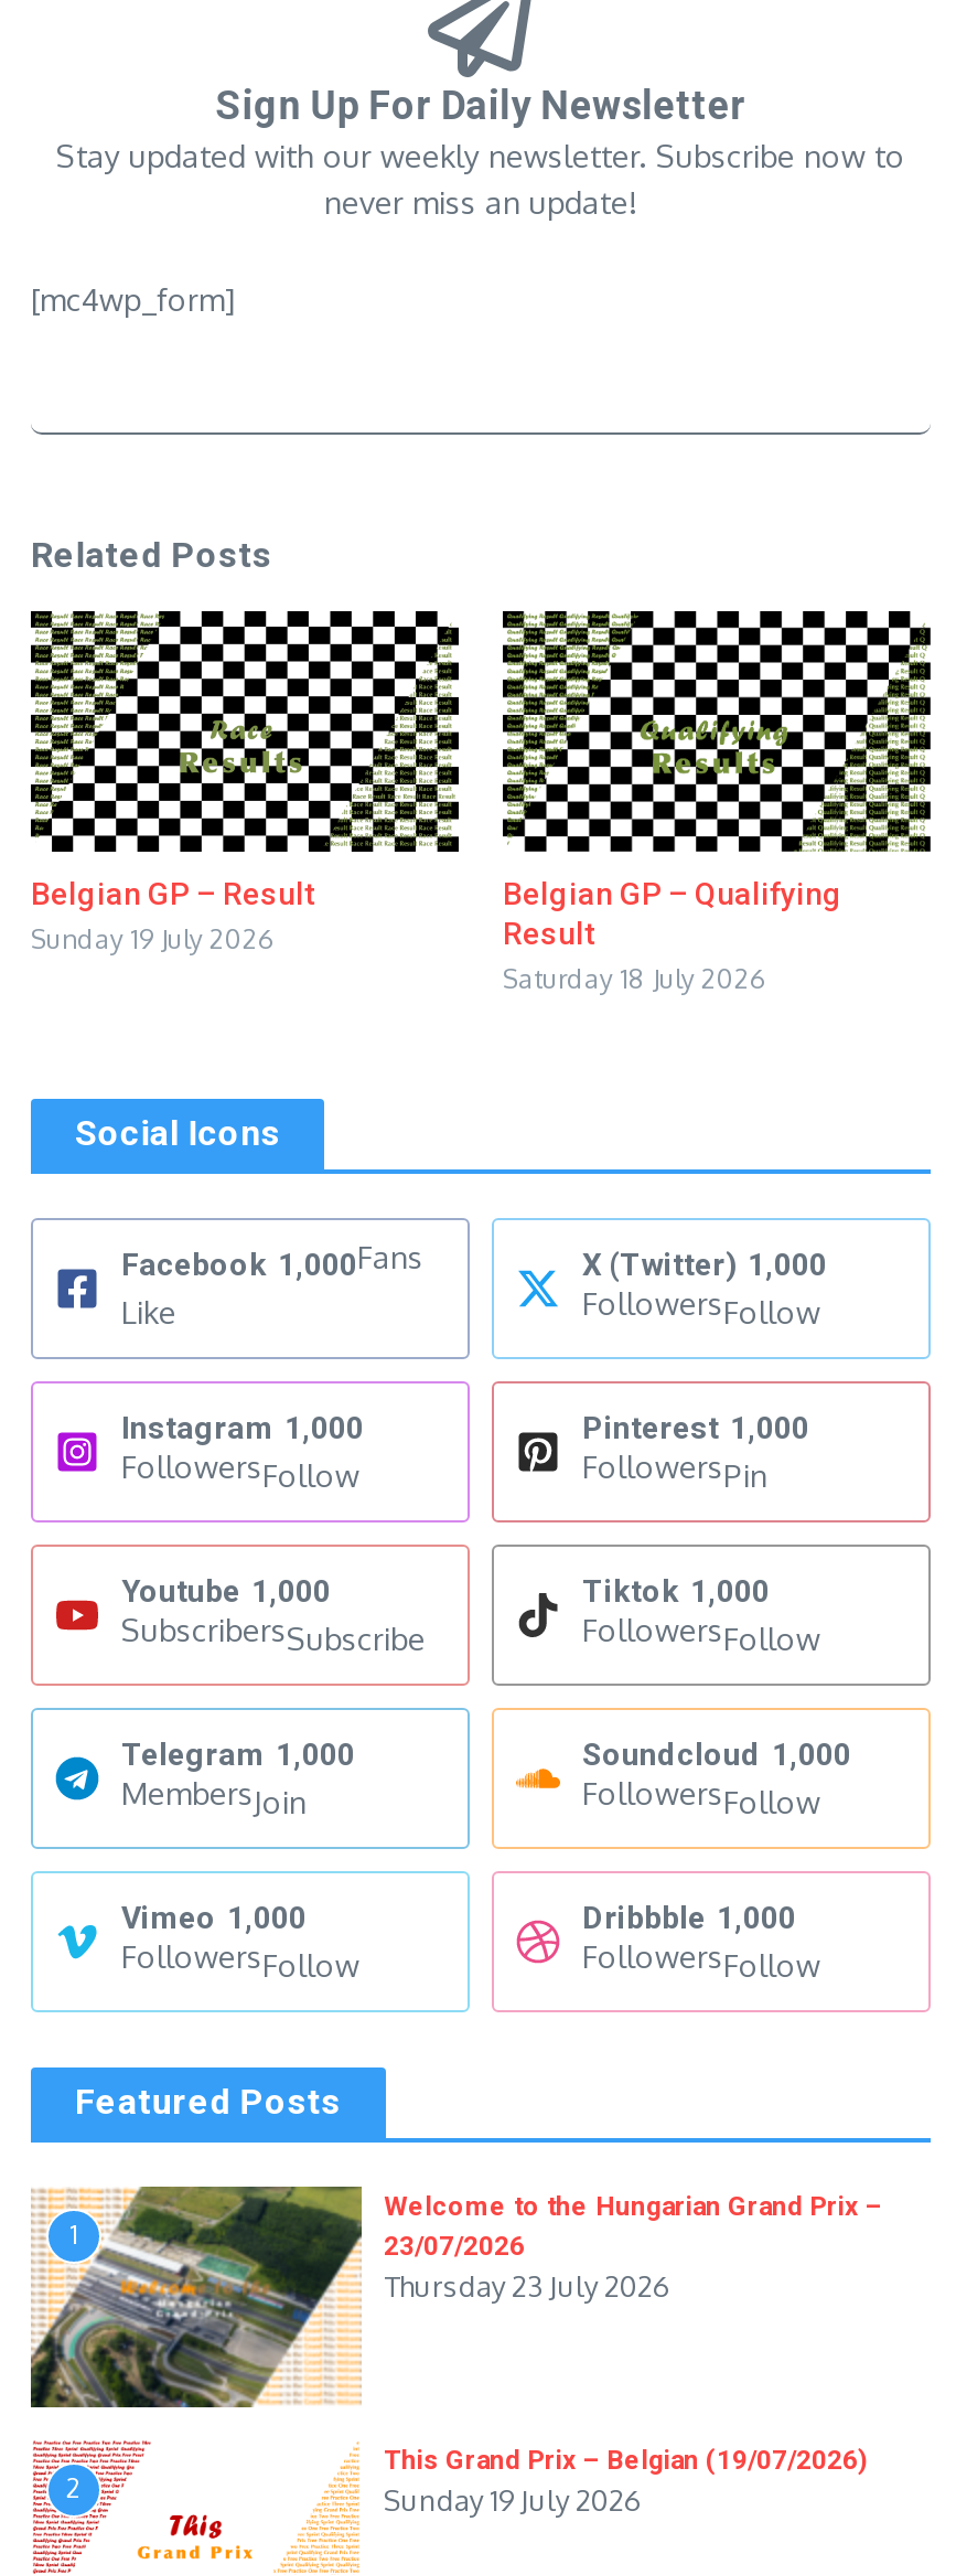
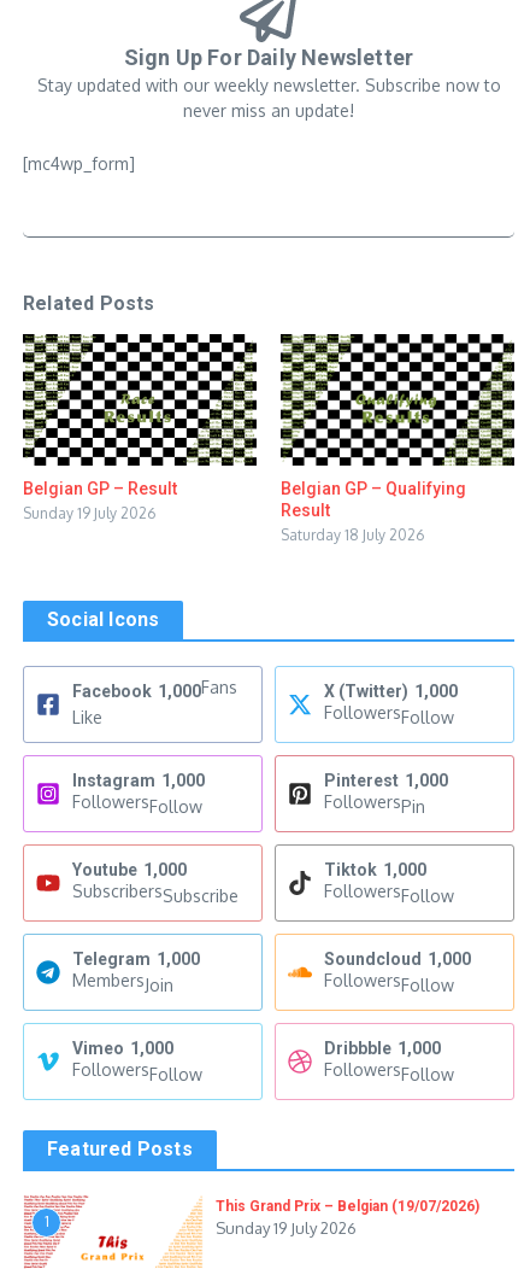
[29,2184,882,2410] [image] | Welcome to the Hungarian Grand Prix – | 23/07/2026 | Thursday 23 July 2026 -> none
[66,2472,82,2505] 2 -> none

